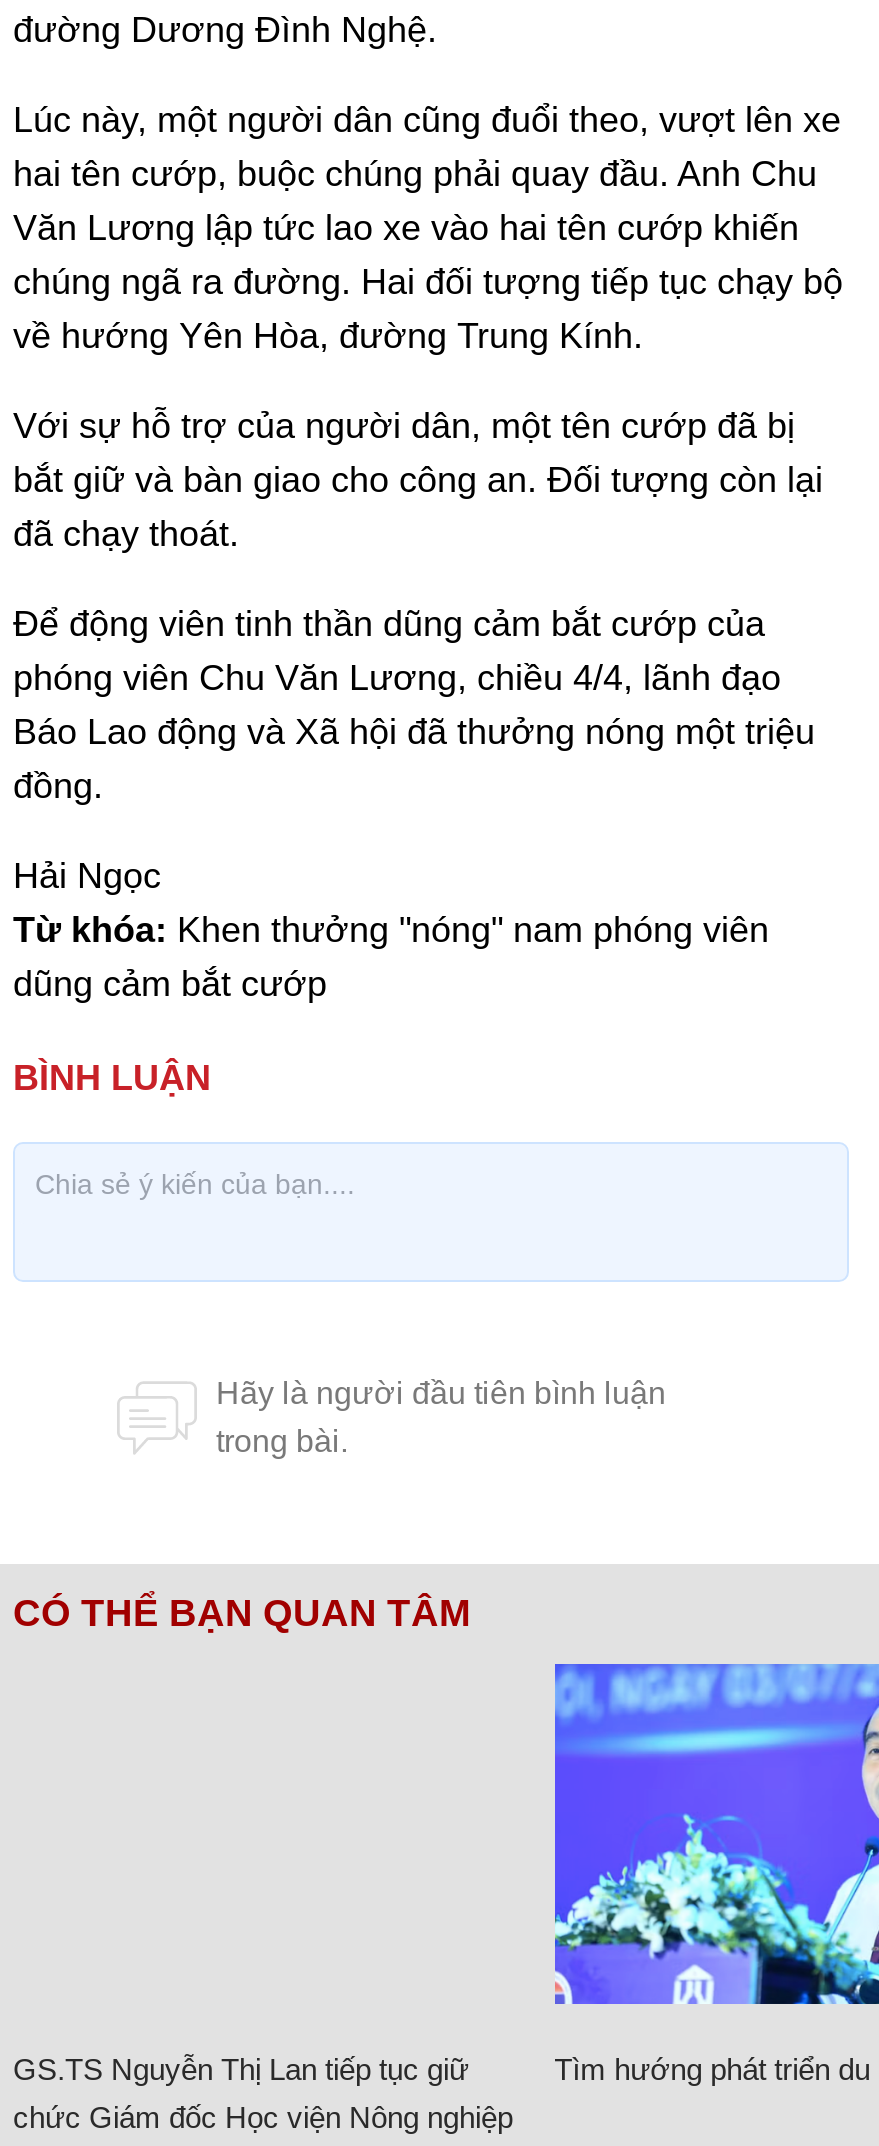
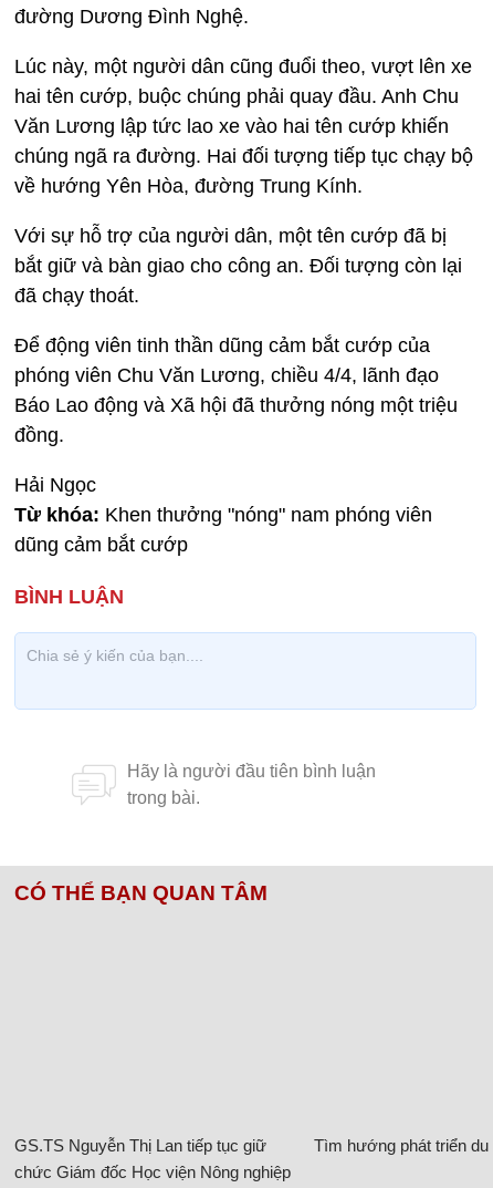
[553,1662,873,2006] [image] -> none

